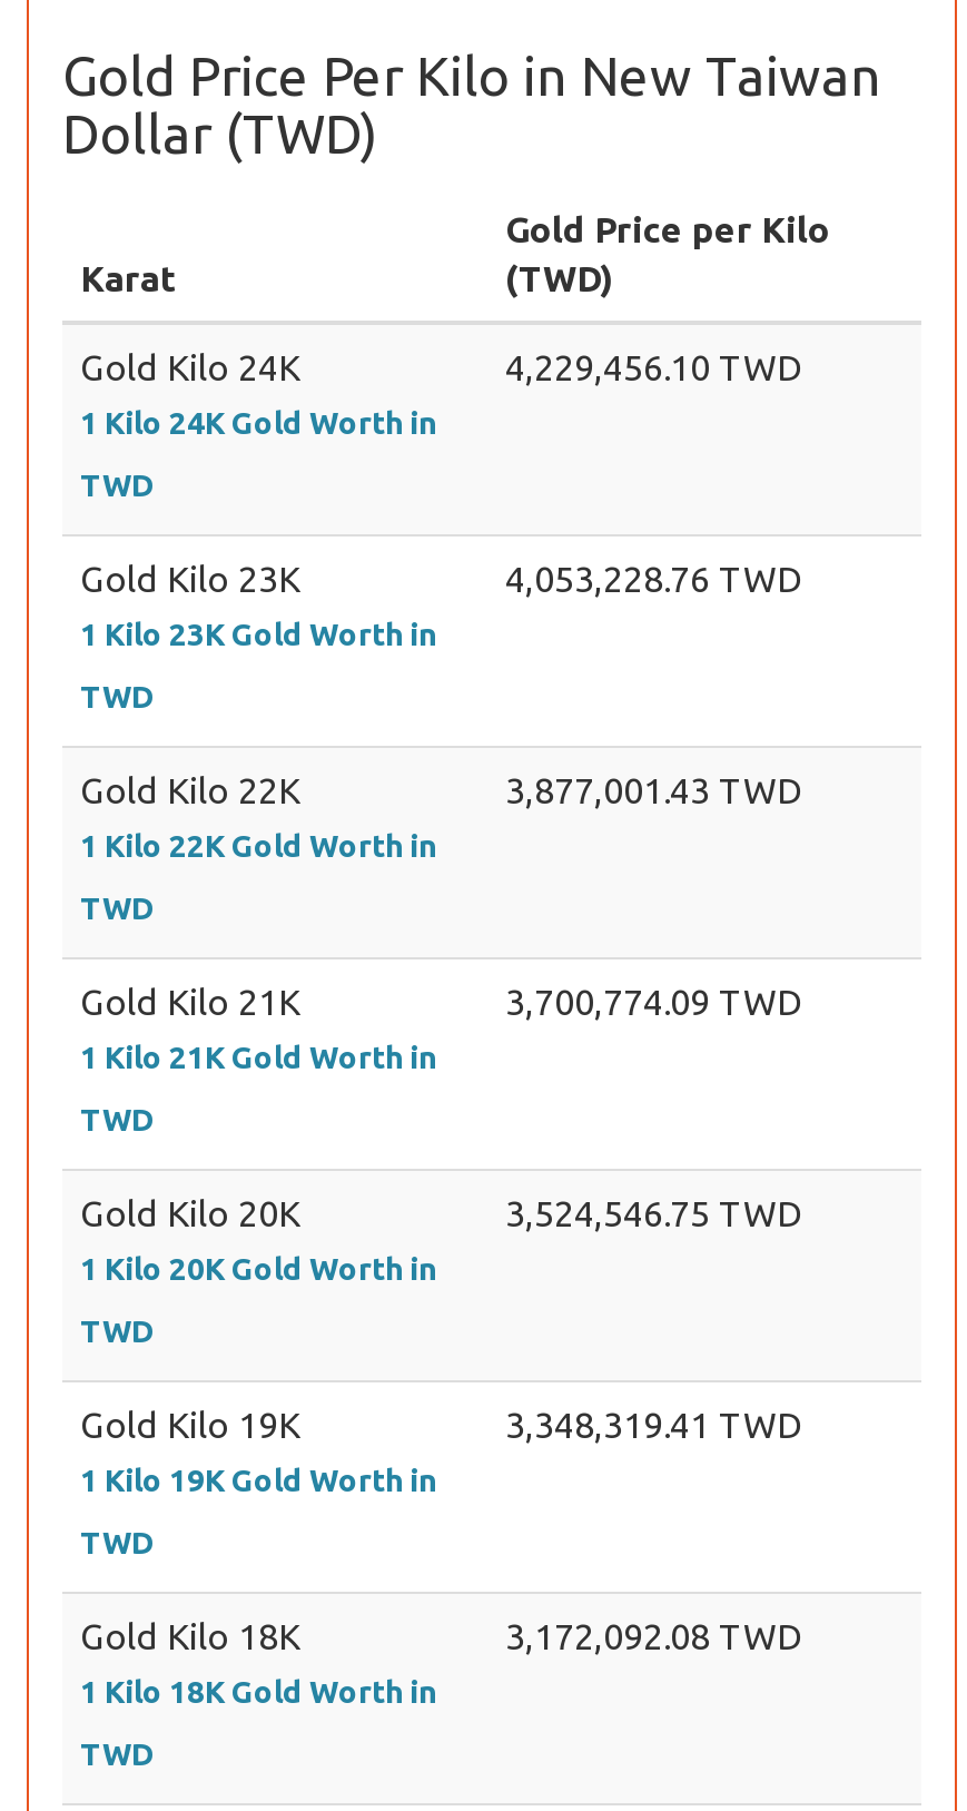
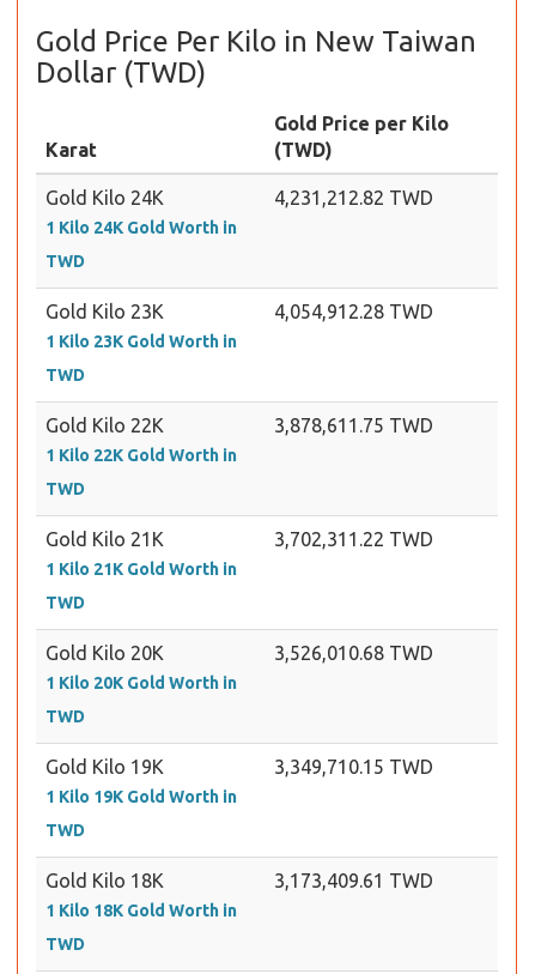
[505,347,801,387] 4,229,456.10 TWD -> [274,187,433,208] 4,231,212.82 TWD
[505,559,801,599] 4,053,228.76 TWD -> [274,301,433,322] 4,054,912.28 TWD
[505,770,801,810] 3,877,001.43 TWD -> [274,415,433,436] 3,878,611.75 TWD
[505,982,801,1022] 3,700,774.09 TWD -> [274,528,433,550] 3,702,311.22 TWD
[505,1193,801,1233] 3,524,546.75 TWD -> [274,642,433,664] 3,526,010.68 TWD
[505,1405,801,1445] 3,348,319.41 TWD -> [274,756,433,778] 3,349,710.15 TWD
[505,1616,801,1656] 3,172,092.08 TWD -> [274,870,433,891] 3,173,409.61 TWD

